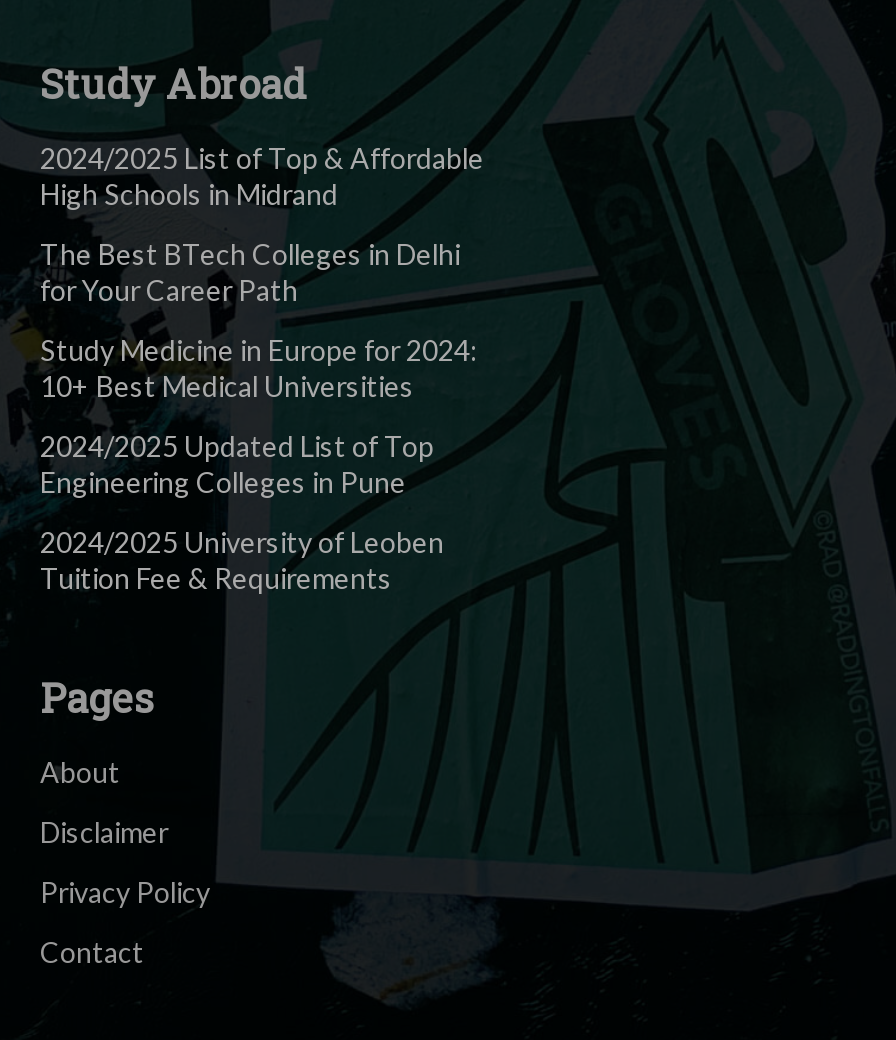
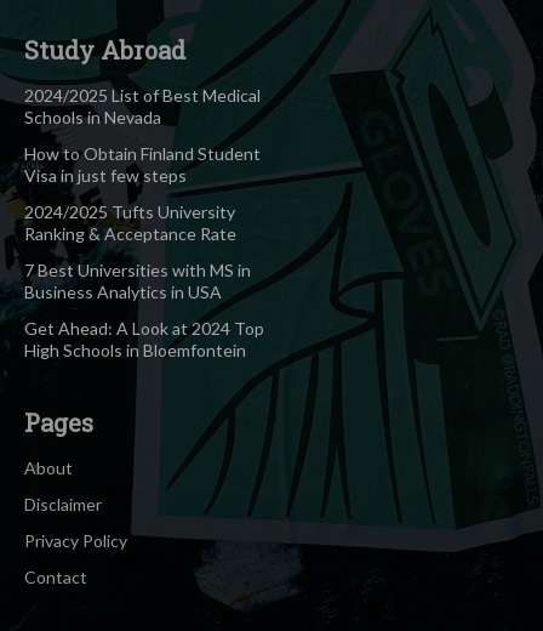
[40,141,484,211] 2024/2025 List of Top & Affordable | High Schools in Midrand -> [24,85,261,128] 2024/2025 List of Best Medical | Schools in Nevada
[40,237,460,307] The Best BTech Colleges in Delhi | for Your Career Path -> [24,144,261,186] How to Obtain Finland Student | Visa in just few steps
[40,333,478,403] Study Medicine in Europe for 2024: | 10+ Best Medical Universities -> [24,202,236,244] 2024/2025 Tufts University | Ranking & Acceptance Rate
[40,429,434,499] 2024/2025 Updated List of Top | Engineering Colleges in Pune -> [24,260,251,303] 7 Best Universities with MS in | Business Analytics in USA
[40,525,444,595] 2024/2025 University of Leoben | Tuition Fee & Requirements -> [24,318,264,361] Get Ahead: A Look at 2024 Top | High Schools in Bloemfontein

